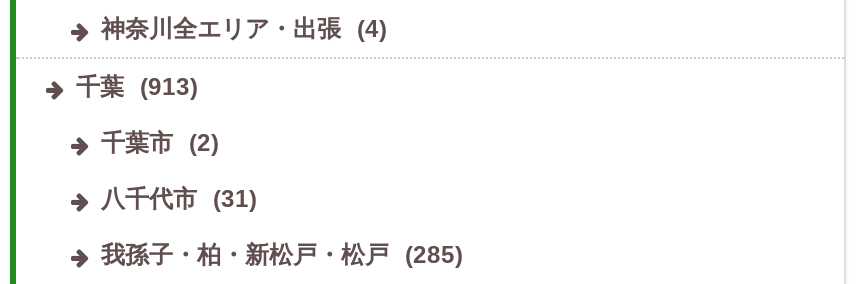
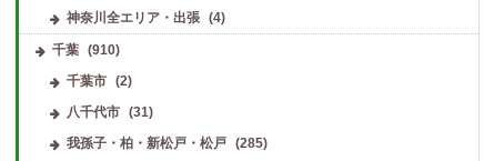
[76,73,198,101] 千葉 (913) -> [52,42,120,58] 千葉 (910)

